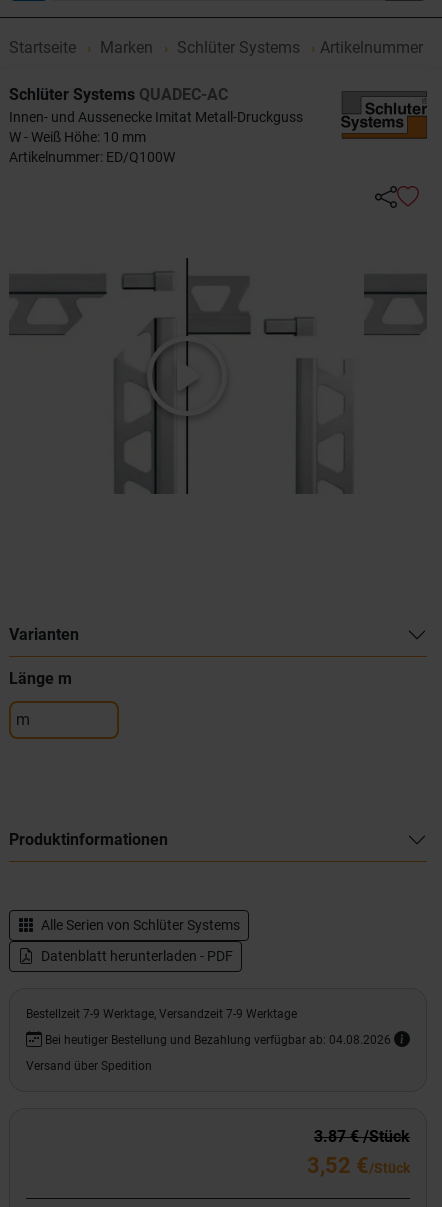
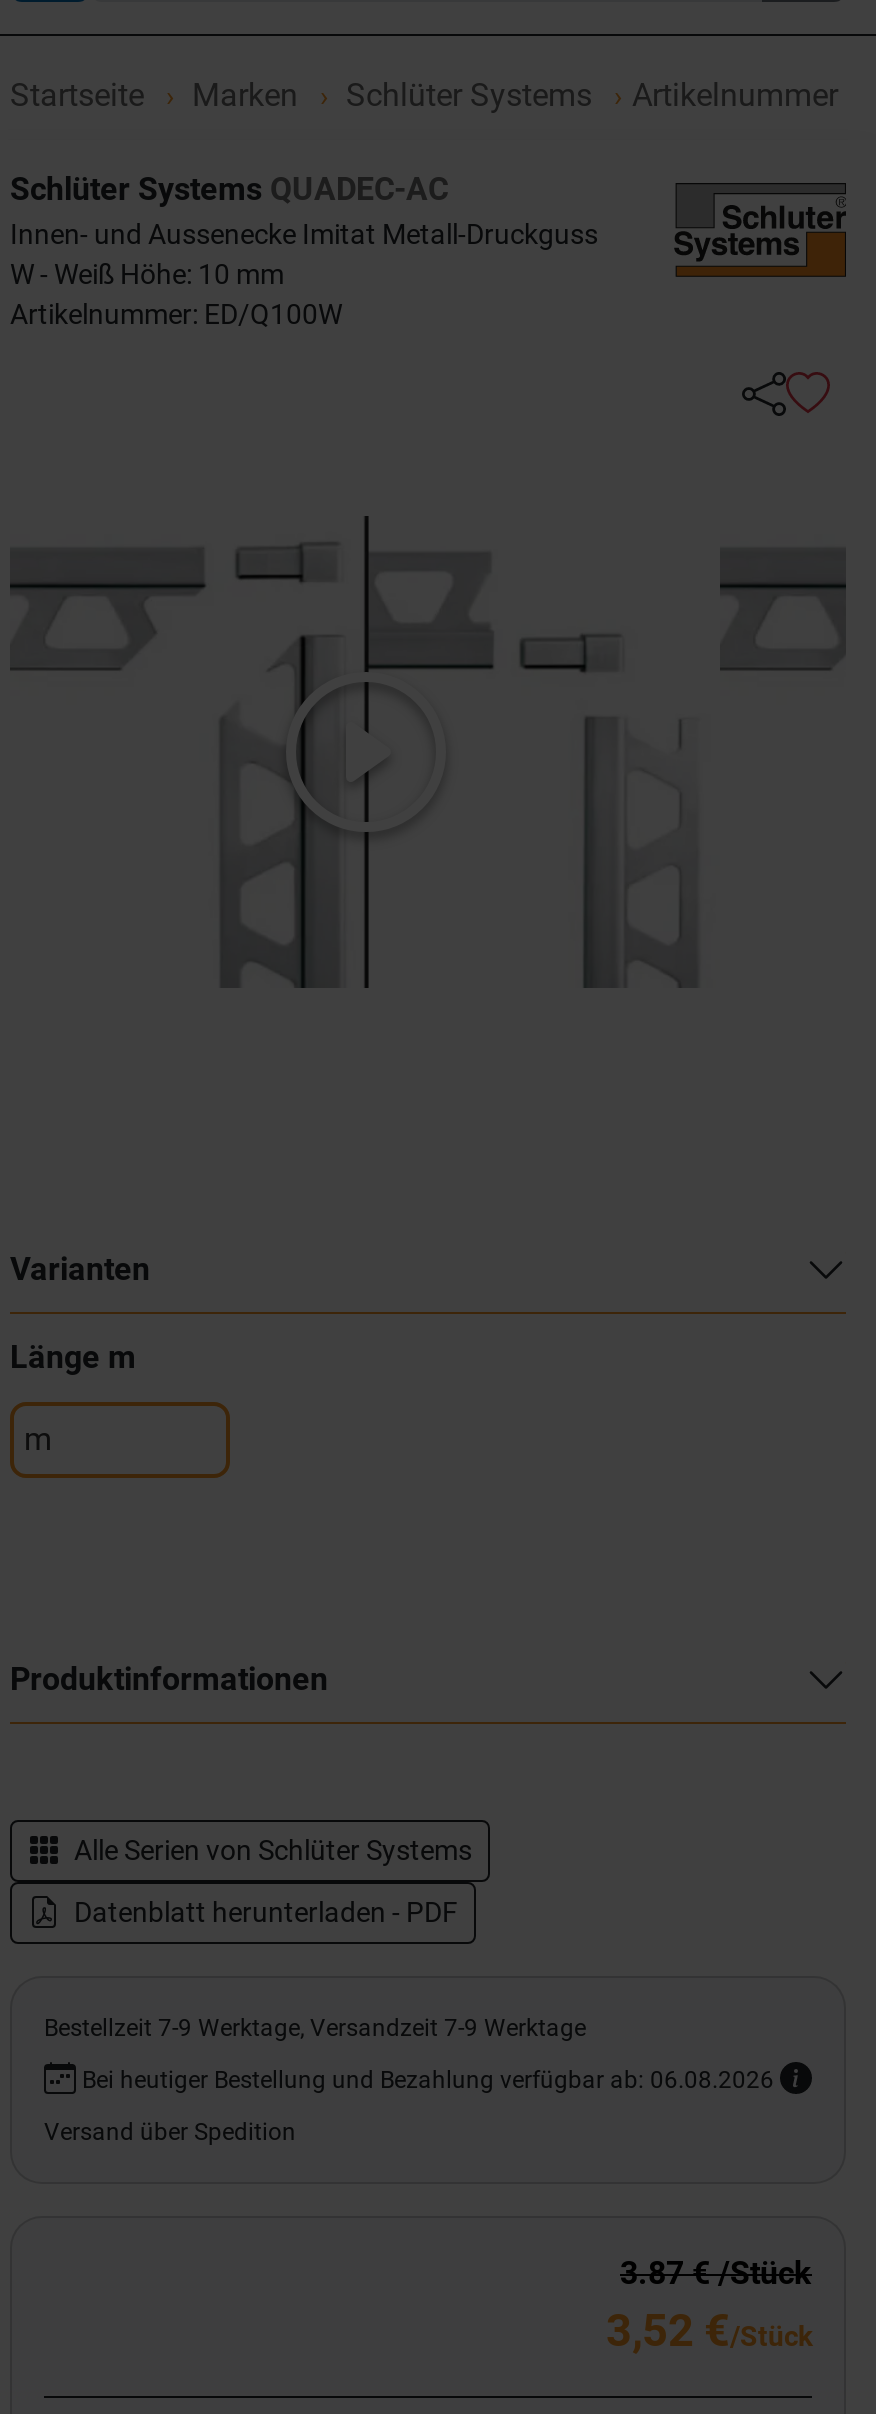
[42,1033,394,1047] Bei heutiger Bestellung und Bezahlung verfügbar ab: 04.08.2026 -> [76,2066,780,2094] Bei heutiger Bestellung und Bezahlung verfügbar ab: 06.08.2026

